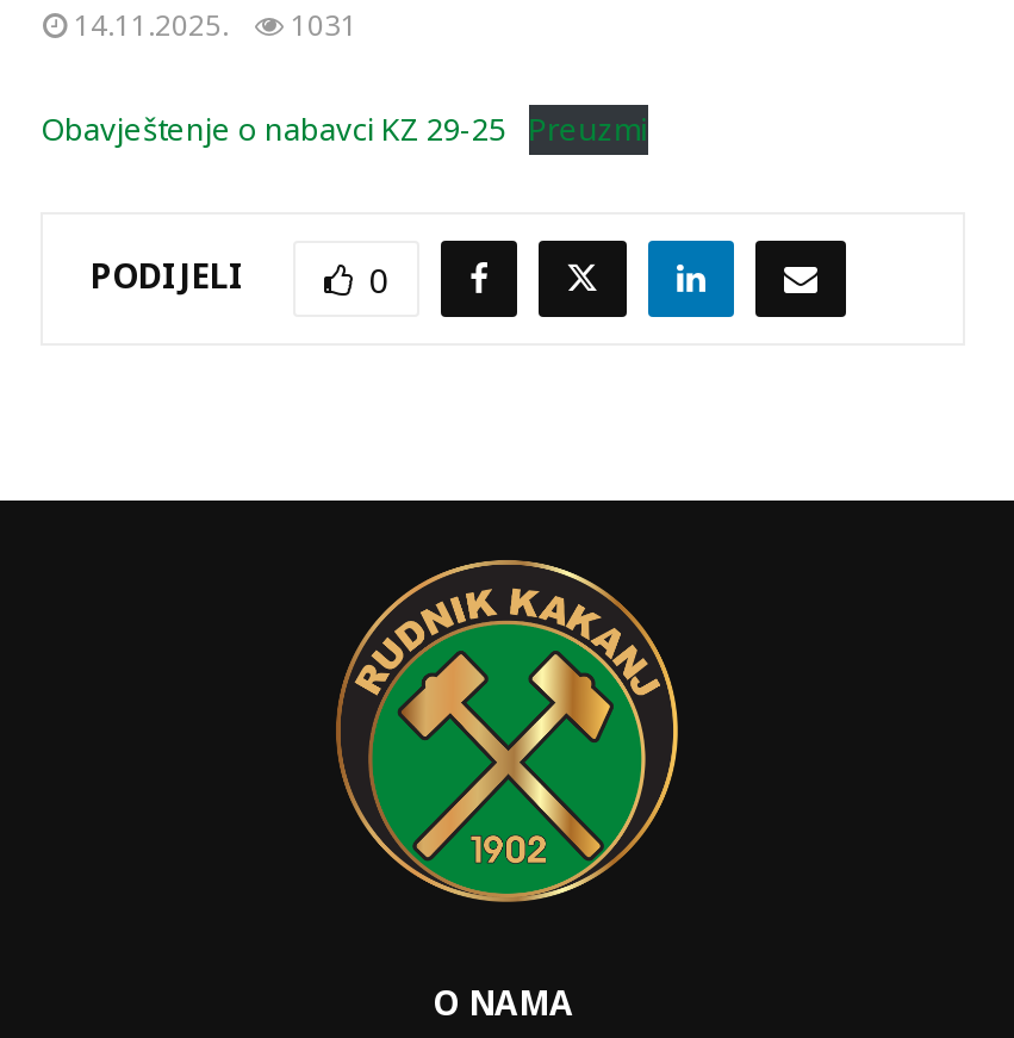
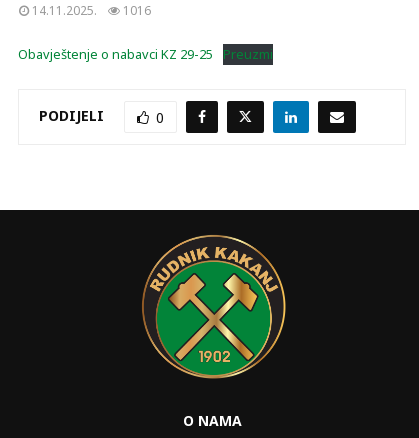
[74,5,357,45] 14.11.2025. 1031 -> [32,2,151,19] 14.11.2025. 1016

